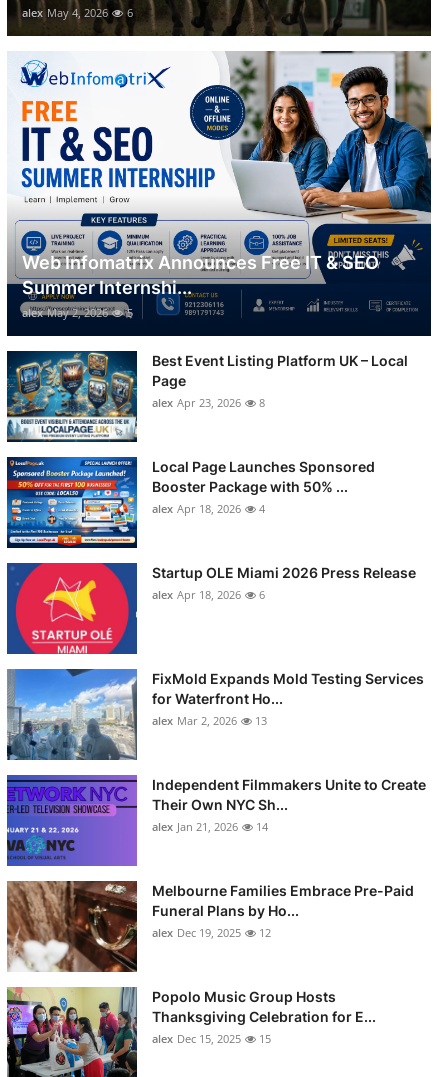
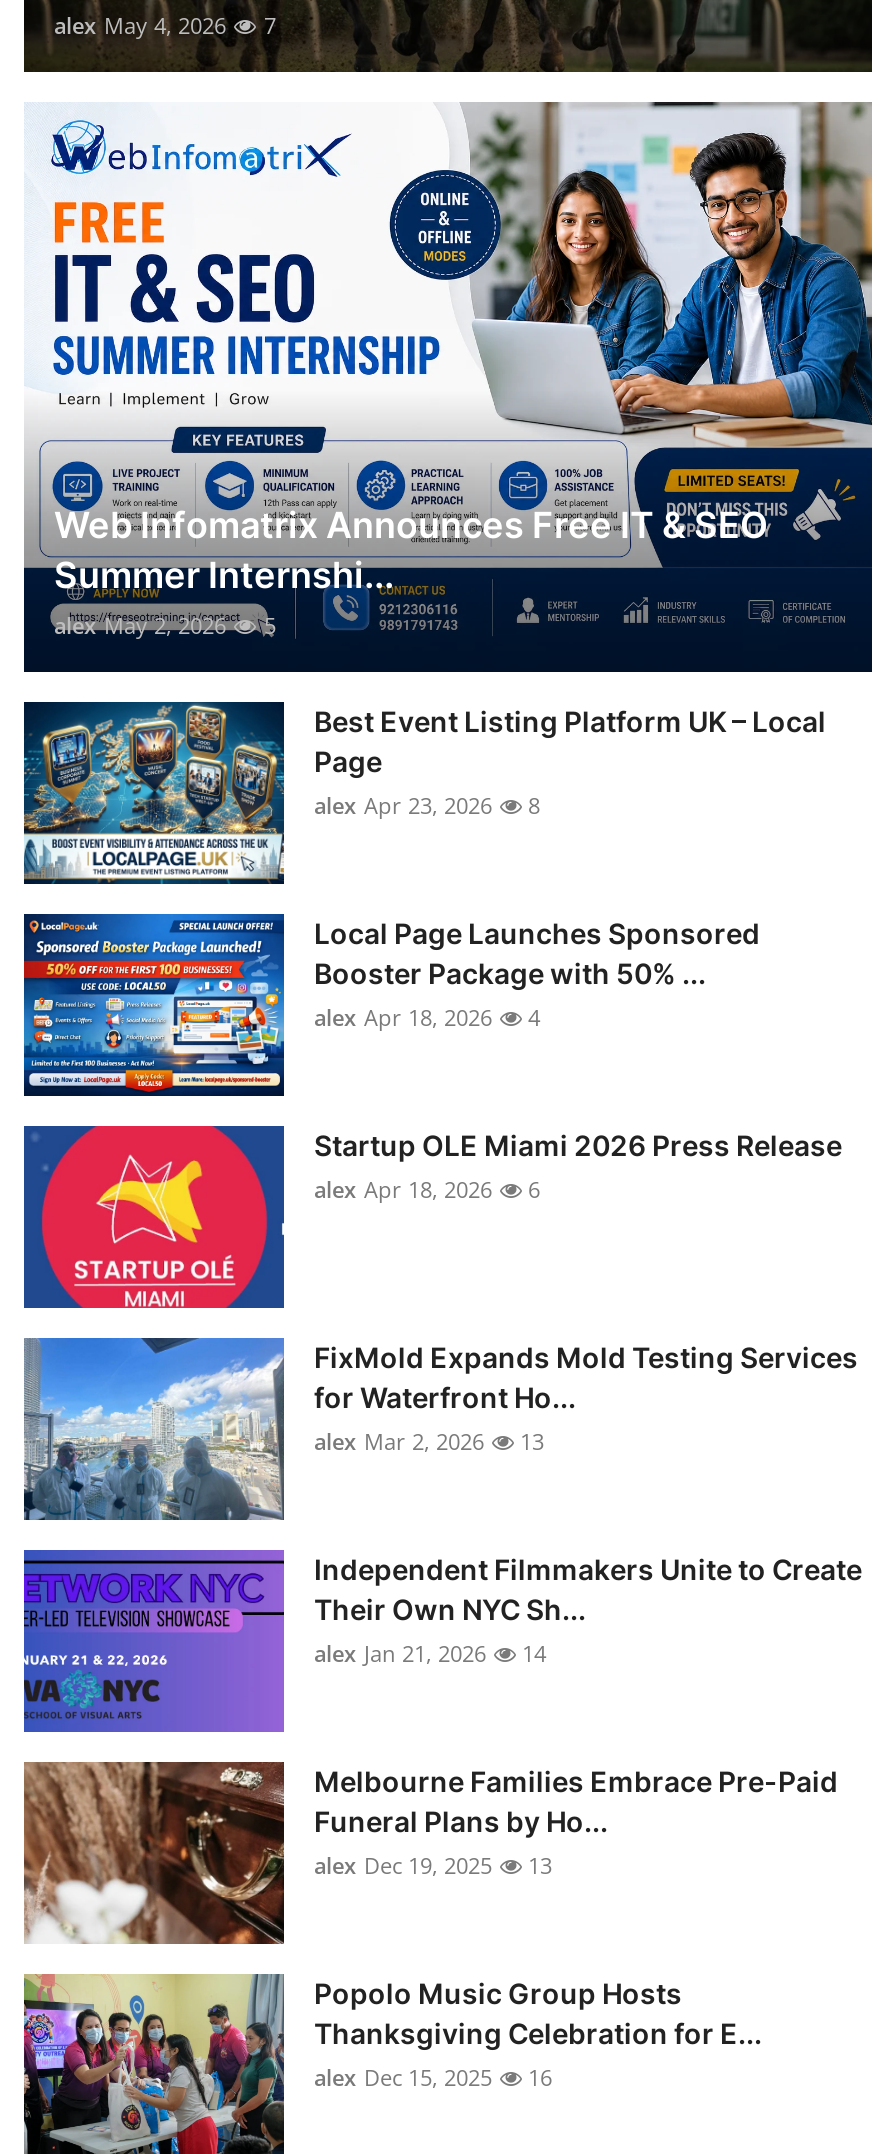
[22,5,133,20] alex May 4, 2026 6 -> [54,10,276,40] alex May 4, 2026 7
[152,925,271,940] alex Dec 19, 2025 12 -> [314,1850,552,1880] alex Dec 19, 2025 13
[152,1031,271,1046] alex Dec 15, 2025 15 -> [314,2062,552,2092] alex Dec 15, 2025 16

